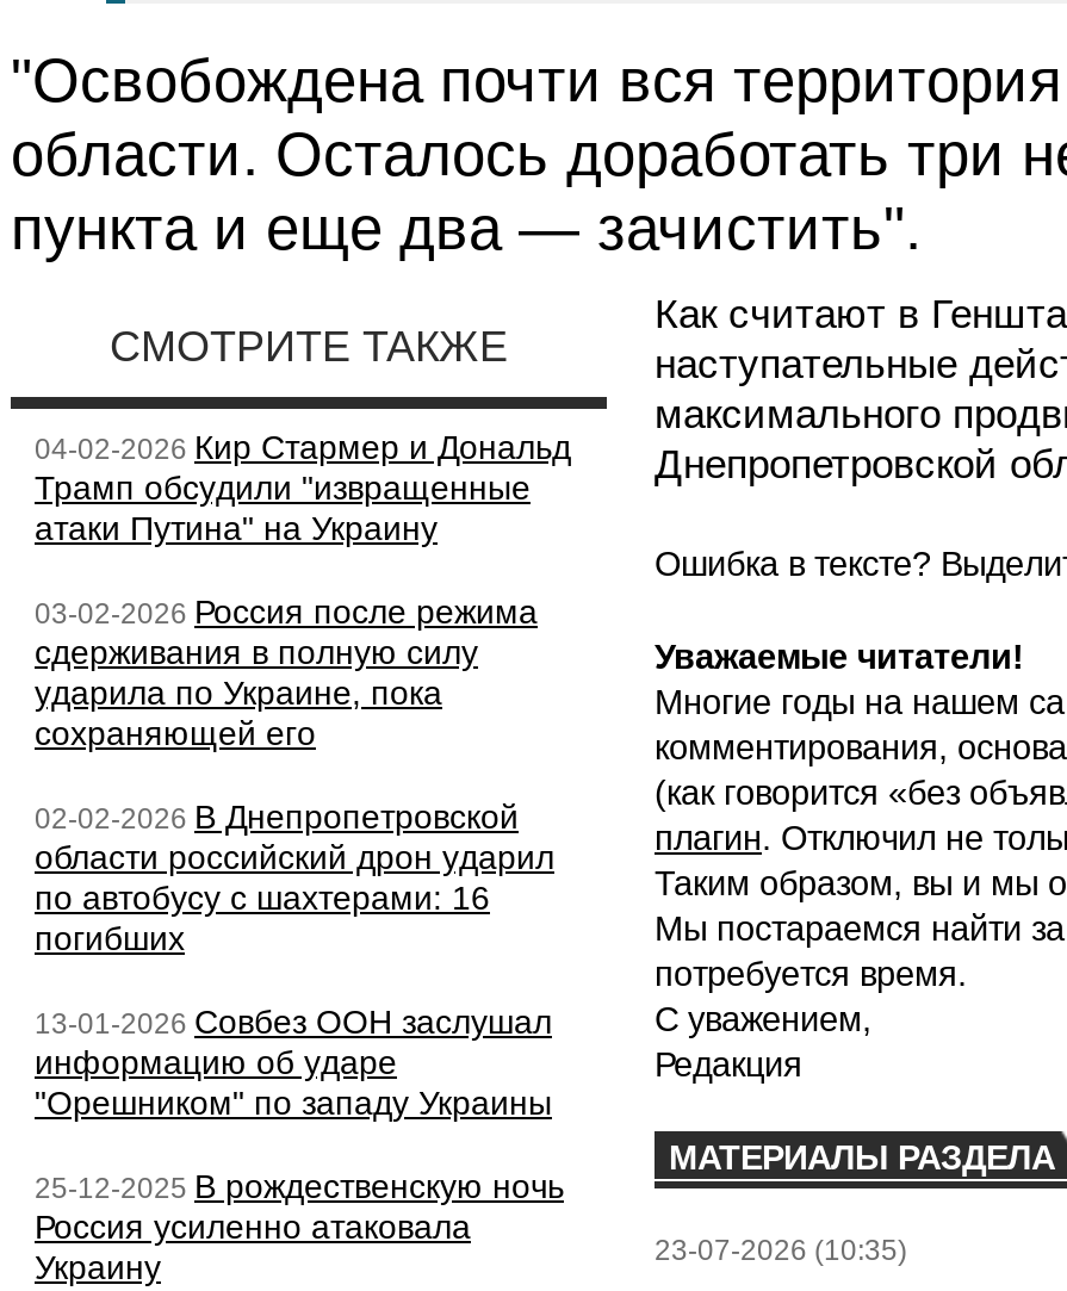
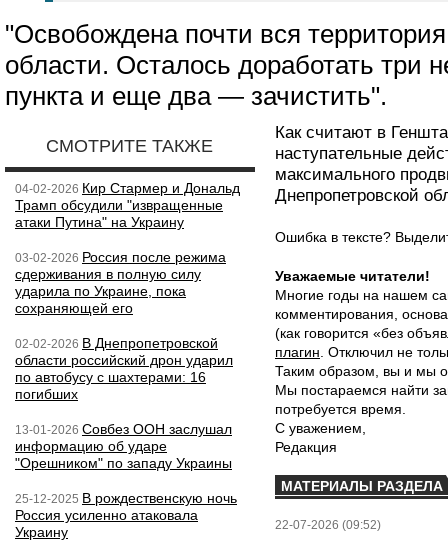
[655,1234,907,1267] 23-07-2026 (10:35) -> [275,518,381,532] 22-07-2026 (09:52)

